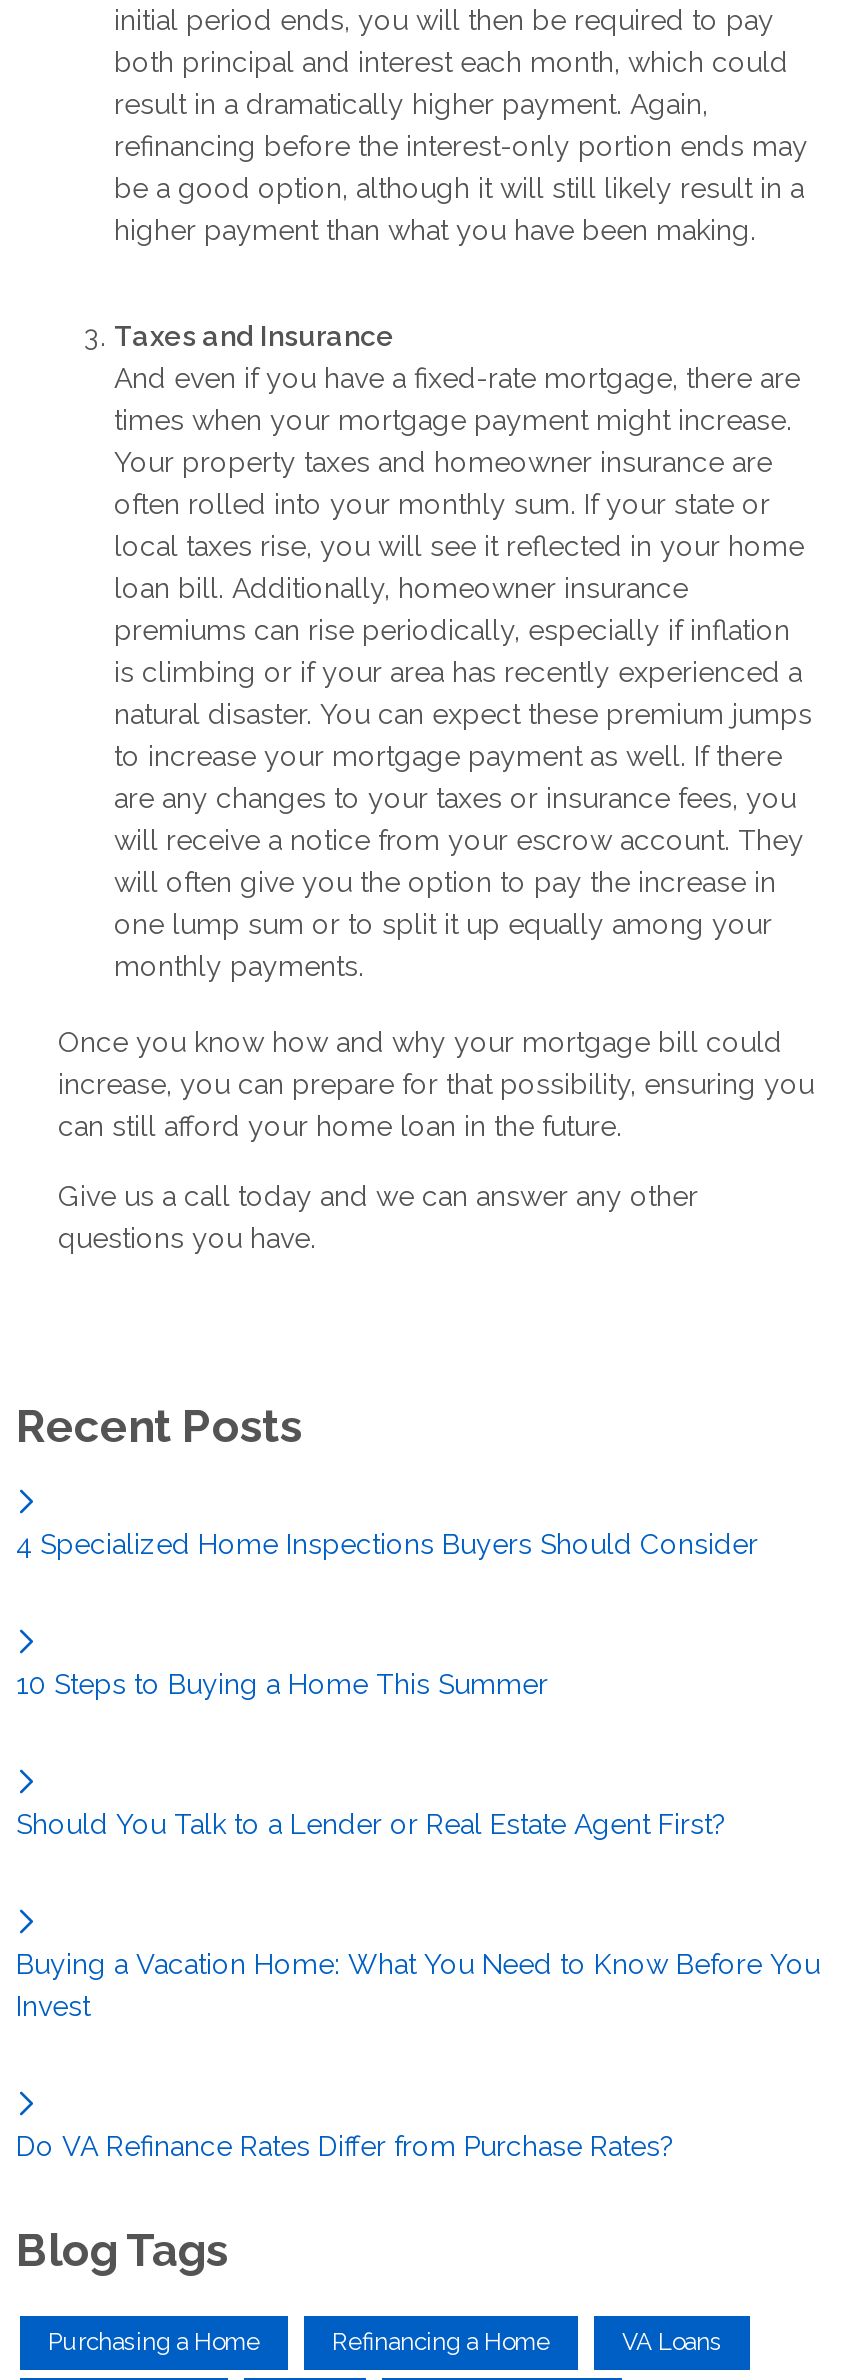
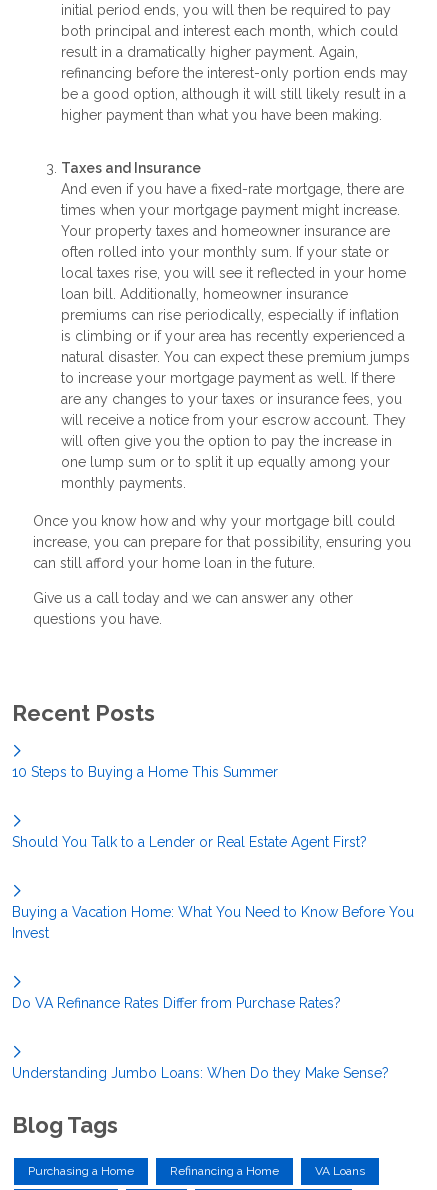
[16,1527,758,1559] 4 Specialized Home Inspections Buyers Should Consider -> none
moved [16,1667,820,2161] -> [12,764,414,1011]: 10 Steps to Buying a Home This Summer | Should You Talk to a Lender or Real Estate Agent First? | Buying a Vacation Home: What You Need to Know Before You | Invest | Do VA Refinance Rates Differ from Purchase Rates?
none -> [12,1065,389,1081] Understanding Jumbo Loans: When Do they Make Sense?

